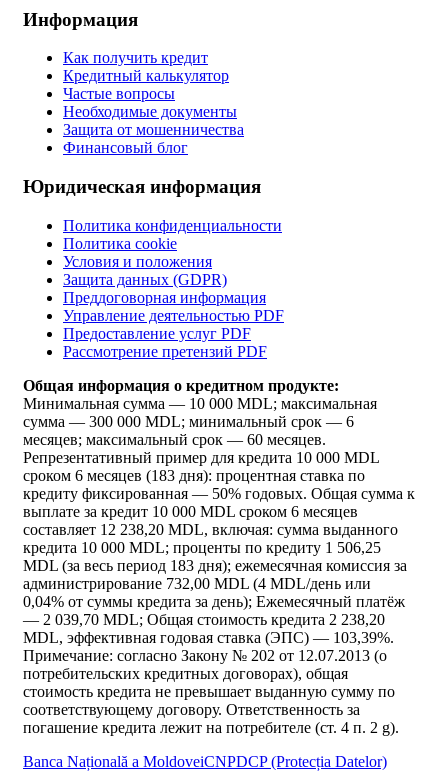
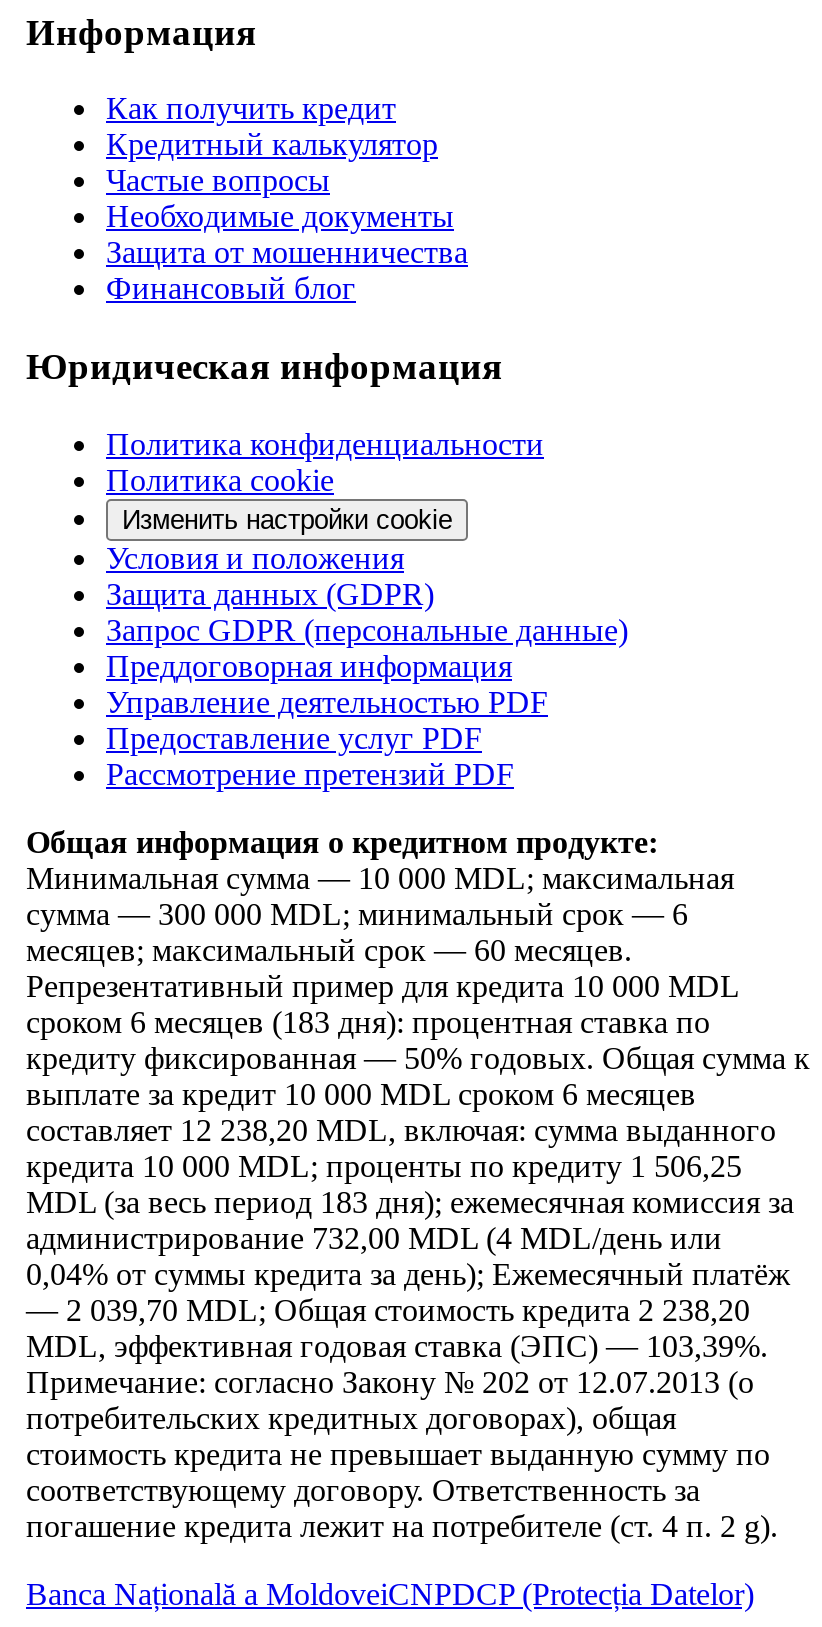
none -> [122,504,452,534] Изменить настройки cookie
none -> [106,612,628,646] Запрос GDPR (персональные данные)

